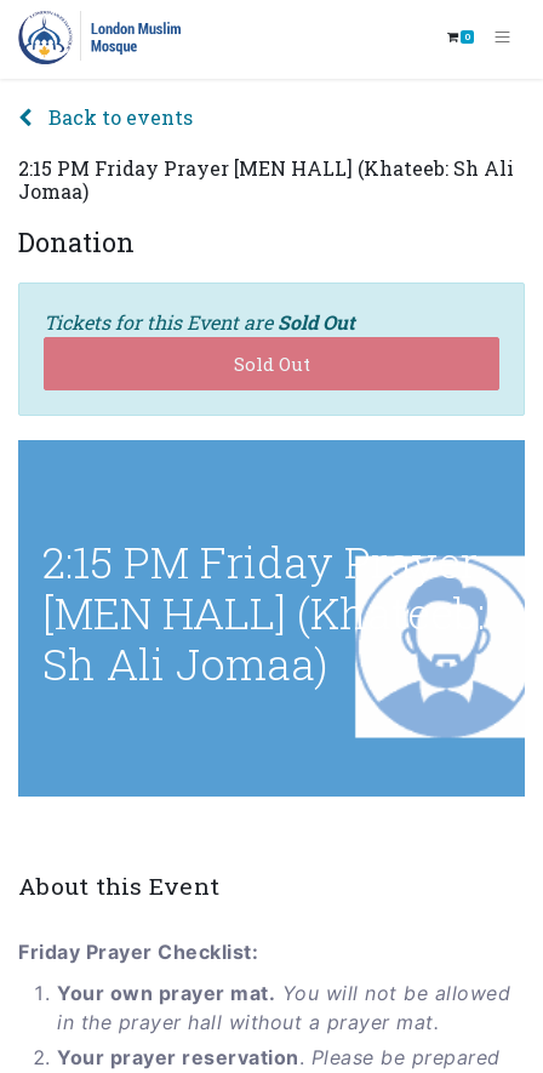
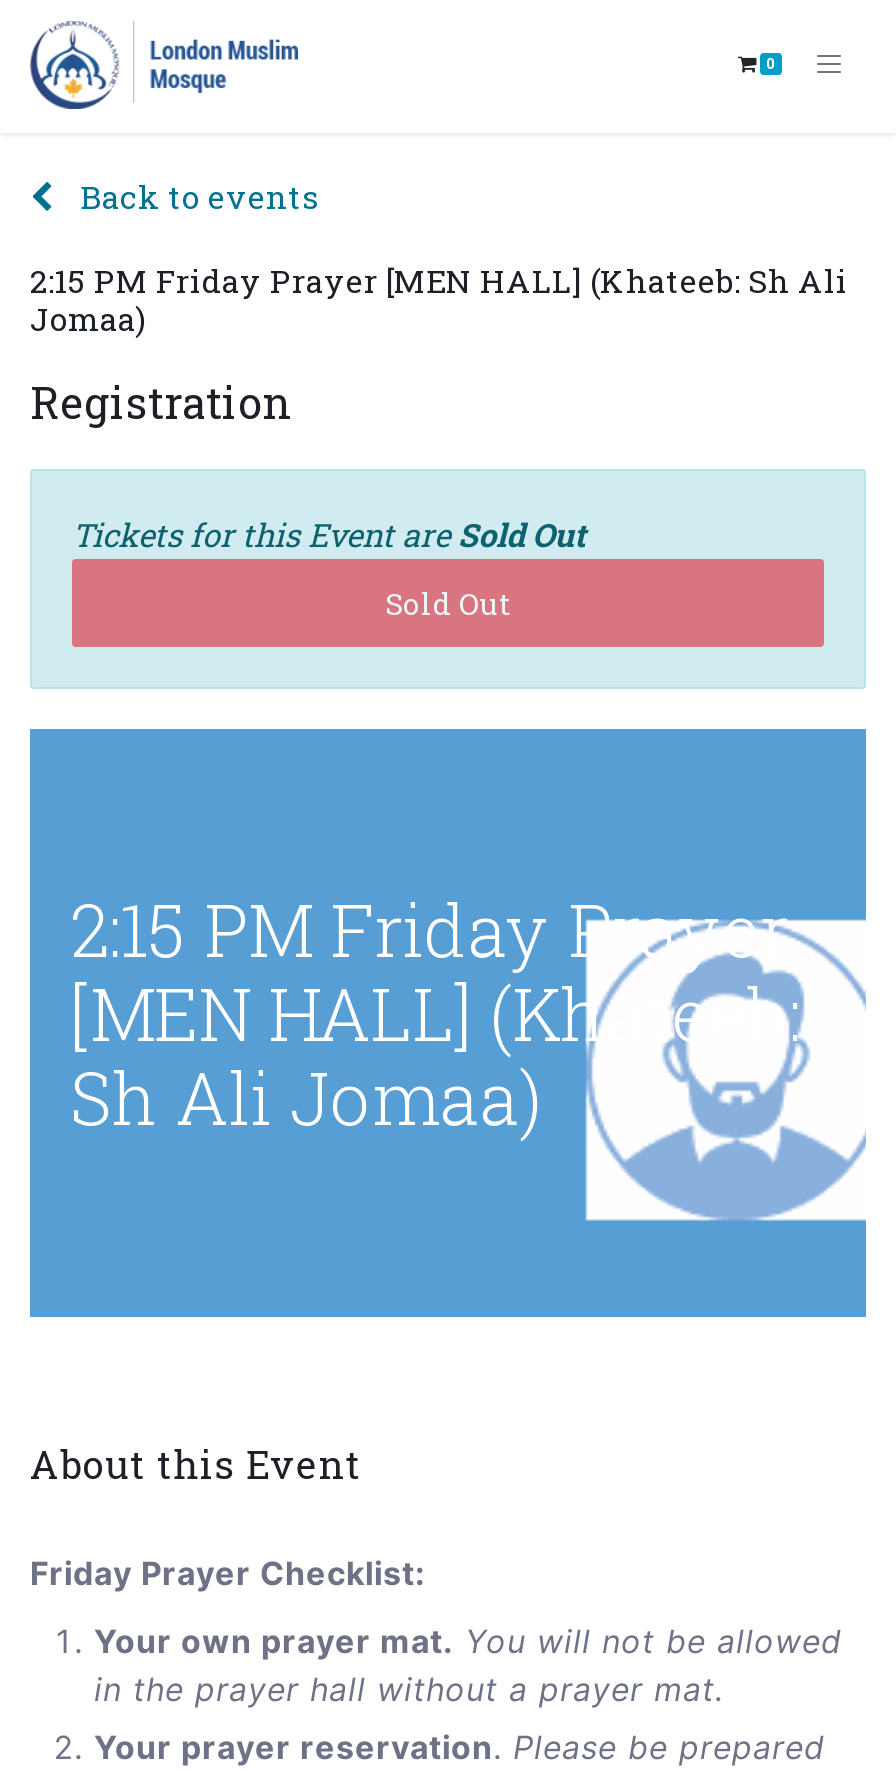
[18,224,135,259] Donation -> [30,373,292,431] Registration

